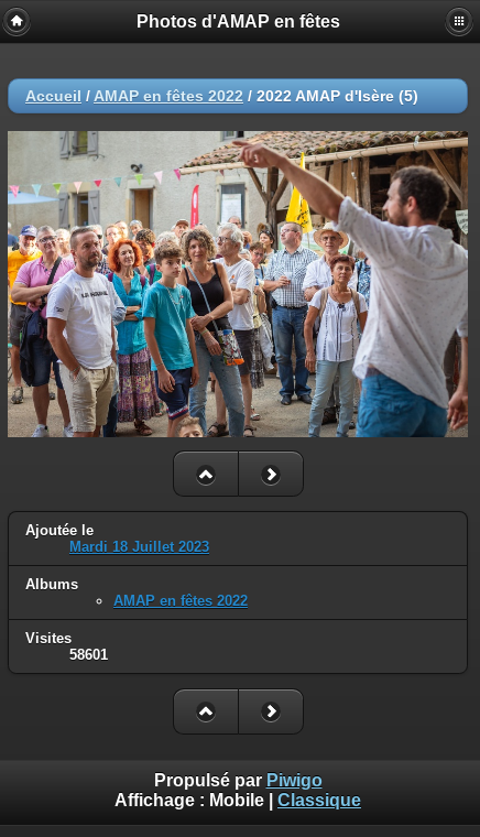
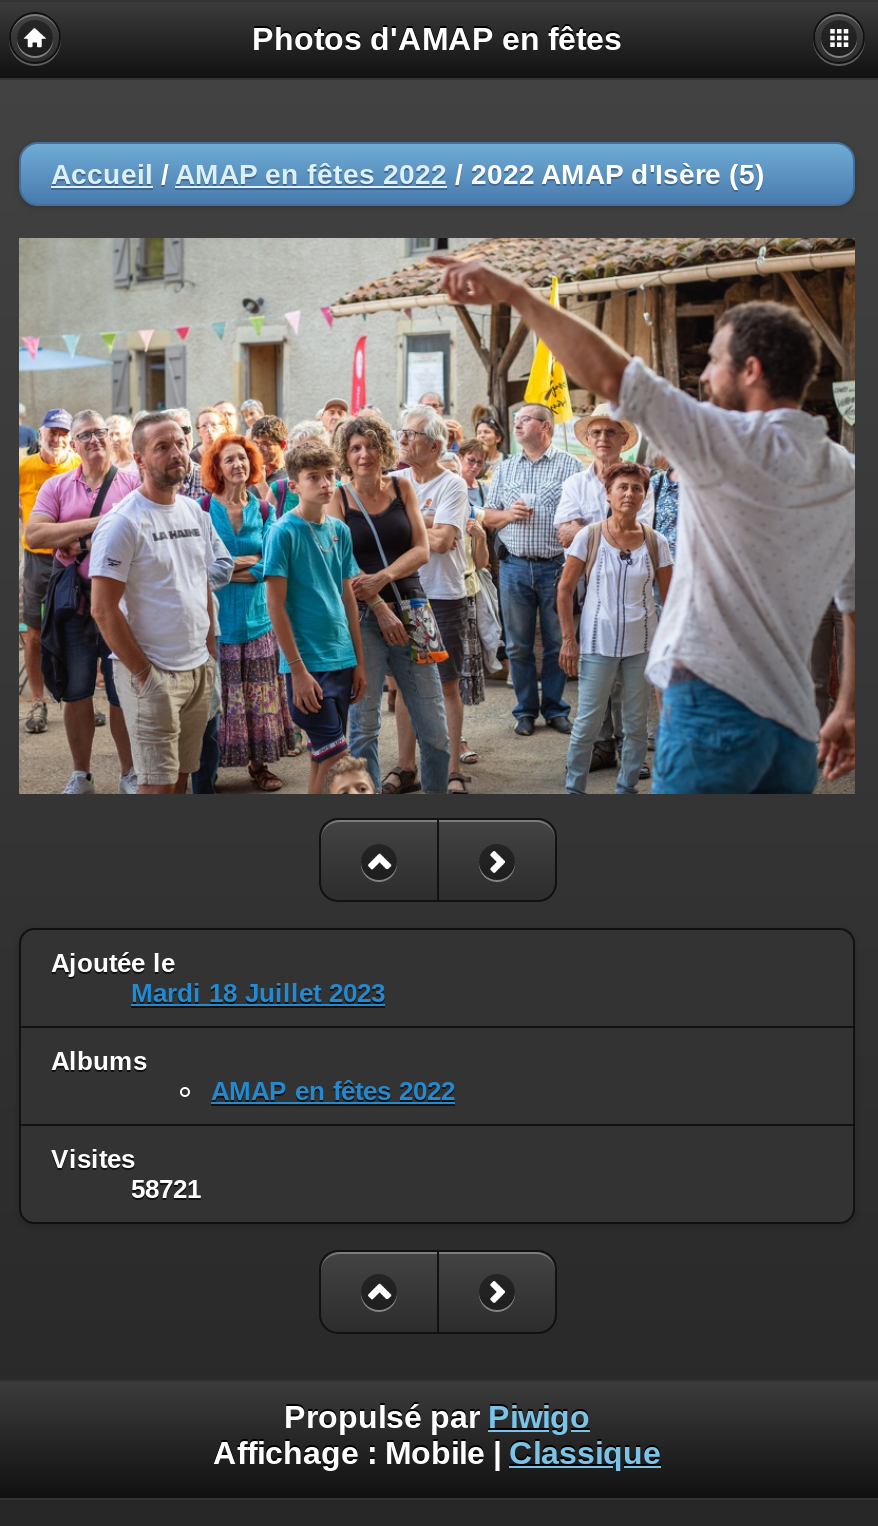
[69,646,108,663] 58601 -> [131,1174,201,1204] 58721

